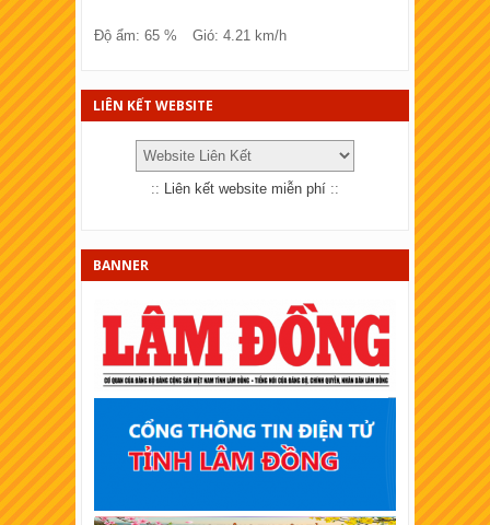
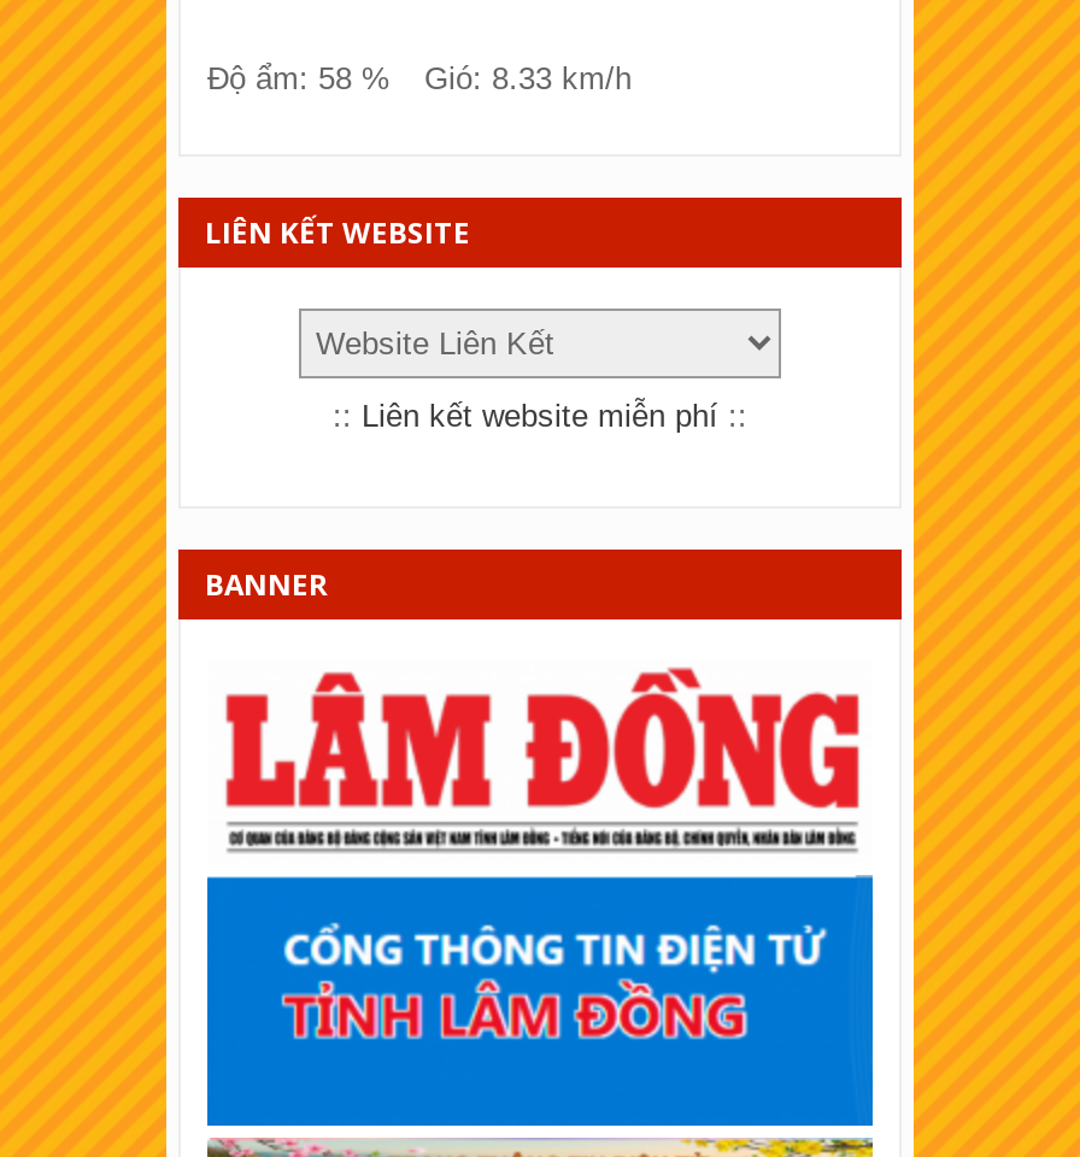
[94,27,287,44] Độ ẩm: 65 % | Gió: 4.21 km/h -> [207,61,632,97] Độ ẩm: 58 % | Gió: 8.33 km/h

